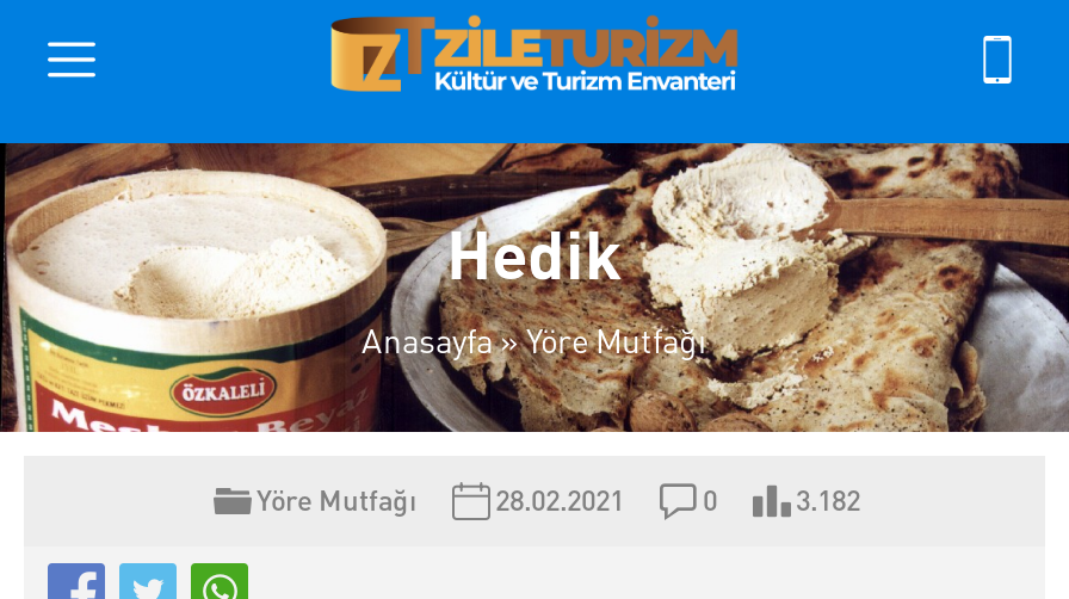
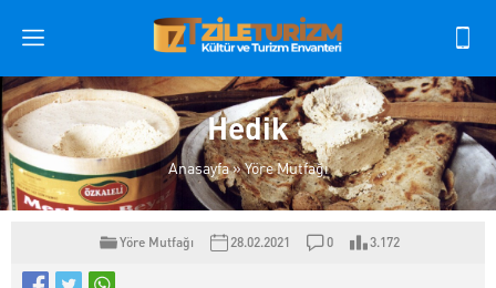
[796,482,860,518] 3.182 -> [369,234,399,250] 3.172

